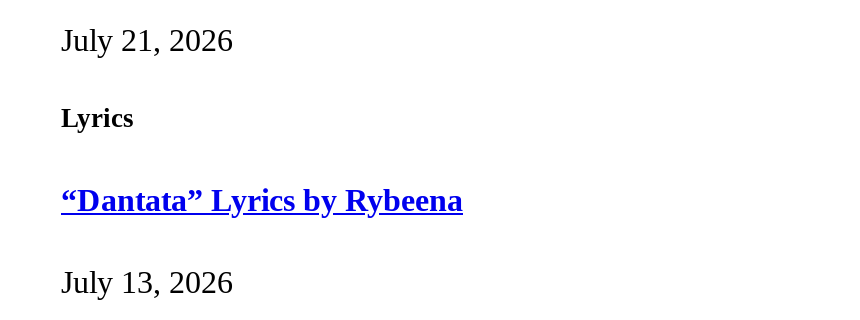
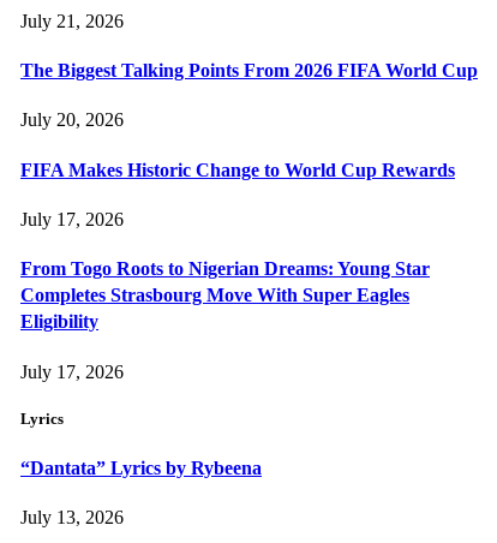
none -> [20,60,478,381] The Biggest Talking Points From 2026 FIFA World Cup | July 20, 2026 | FIFA Makes Historic Change to World Cup Rewards | July 17, 2026 | From Togo Roots to Nigerian Dreams: Young Star | Completes Strasbourg Move With Super Eagles | Eligibility | July 17, 2026

